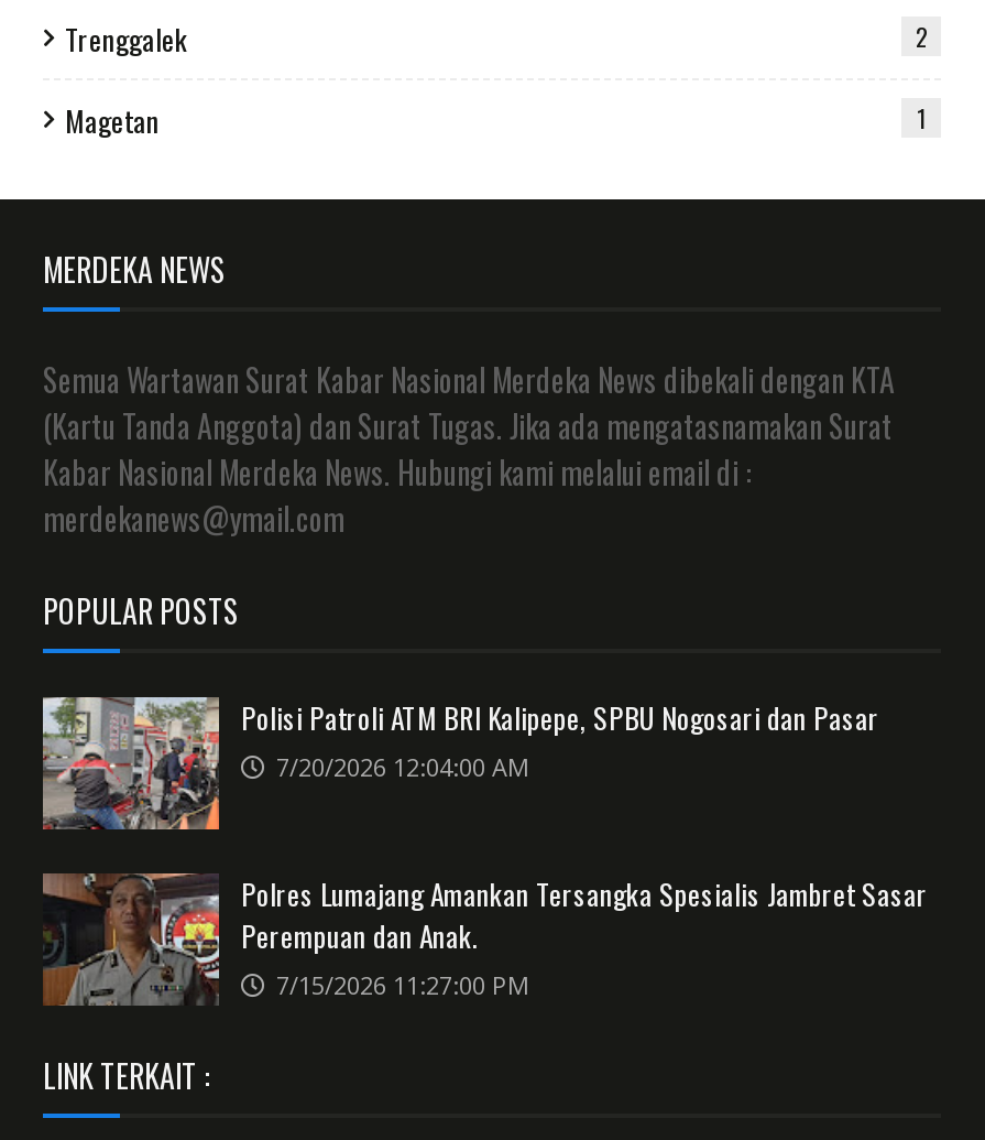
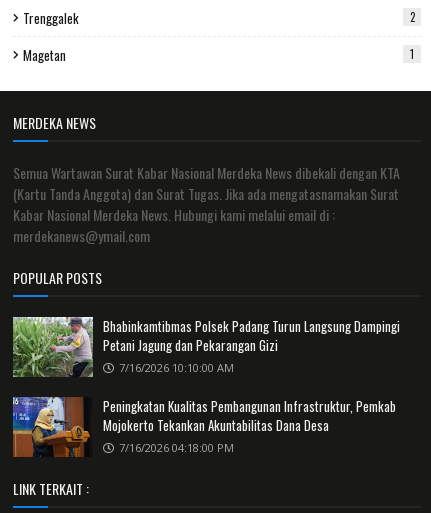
[41,696,879,832] [image] | Polisi Patroli ATM BRI Kalipepe, SPBU Nogosari dan Pasar | 7/20/2026 12:04:00 AM -> [12,316,400,378] [image] | Bhabinkamtibmas Polsek Padang Turun Langsung Dampingi | Petani Jagung dan Pekarangan Gizi | 7/16/2026 10:10:00 AM
[43,871,928,1008] [image] | Polres Lumajang Amankan Tersangka Spesialis Jambret Sasar | Perempuan dan Anak. | 7/15/2026 11:27:00 PM -> [12,396,396,457] [image] | Peningkatan Kualitas Pembangunan Infrastruktur, Pemkab | Mojokerto Tekankan Akuntabilitas Dana Desa | 7/16/2026 04:18:00 PM

